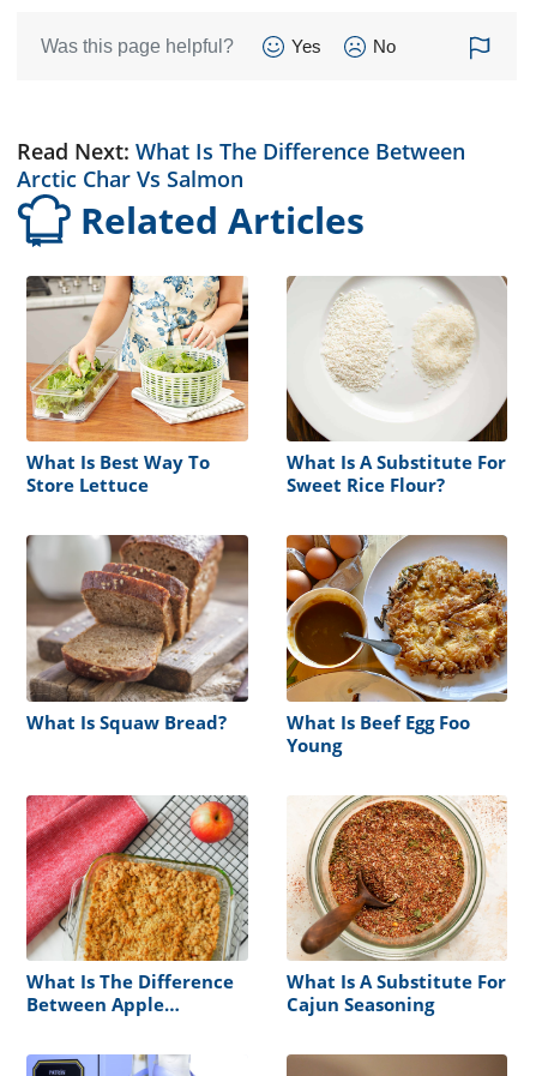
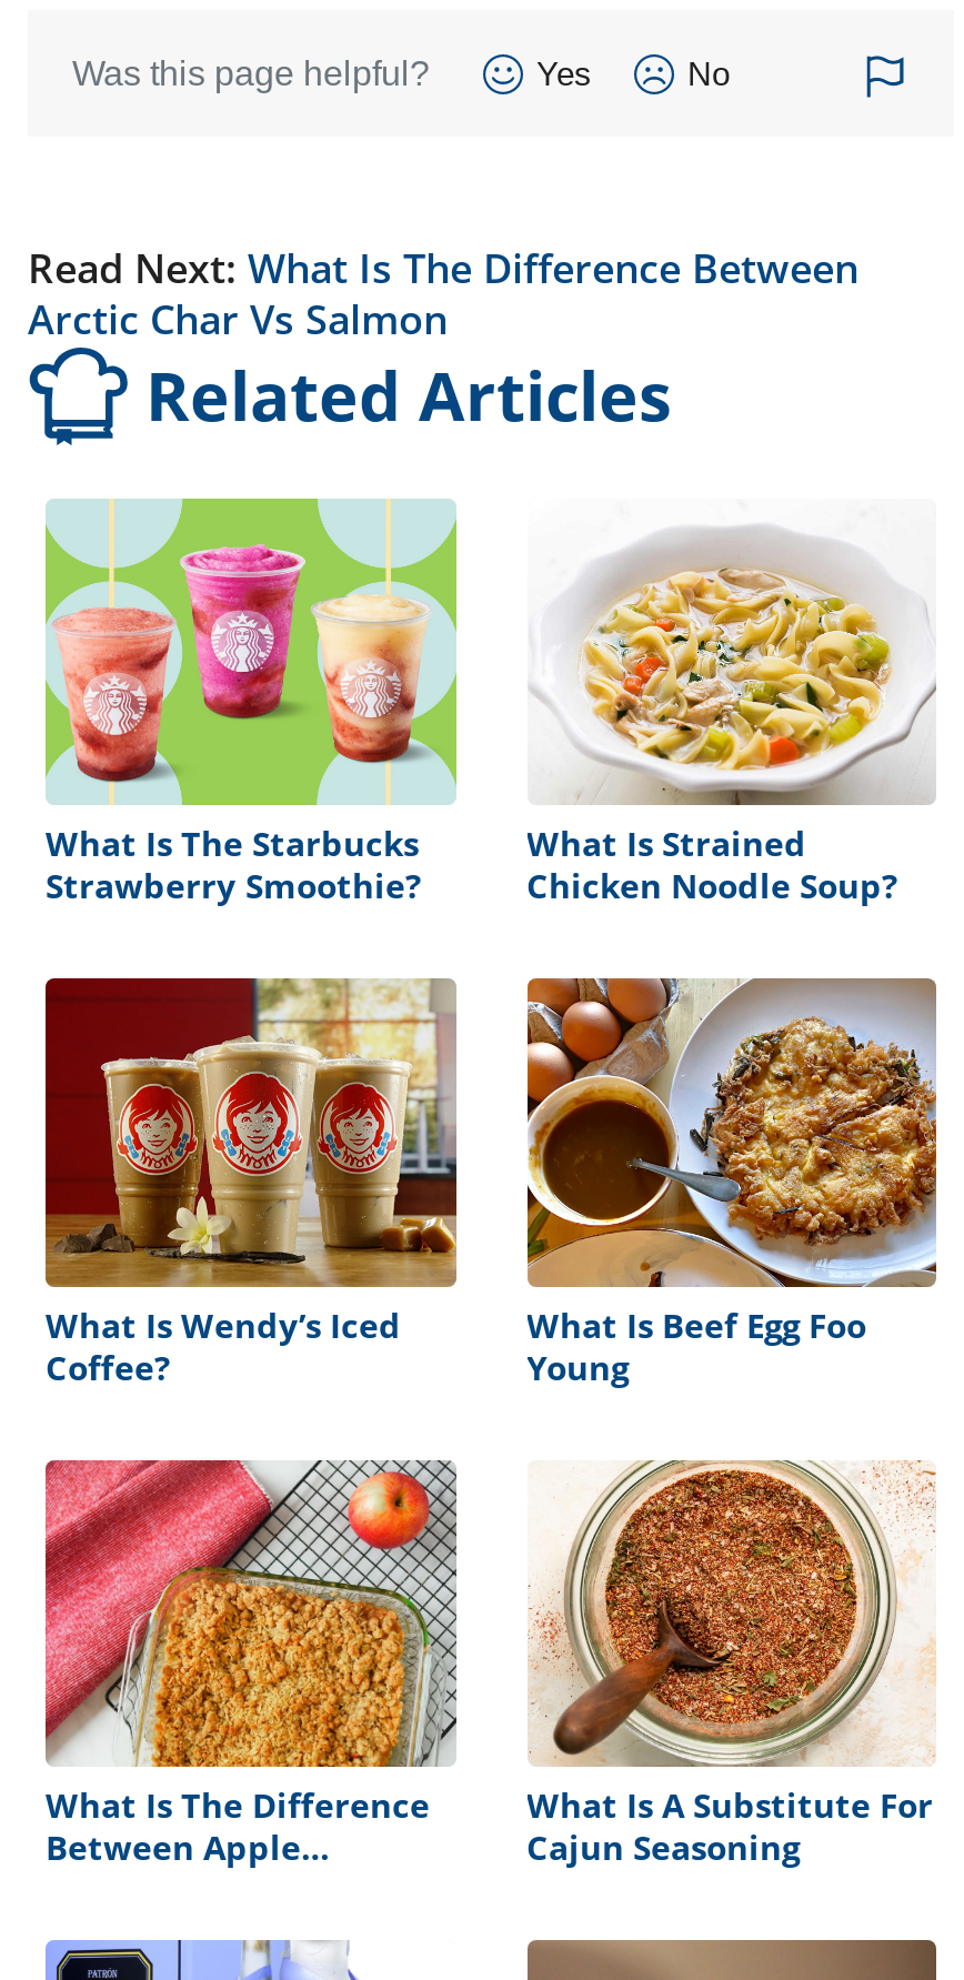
[25,275,249,497] [image] | What Is Best Way To | Store Lettuce -> [43,496,459,908] [image] | What Is The Starbucks | Strawberry Smoothie?
[285,275,508,497] [image] | What Is A Substitute For | Sweet Rice Flour? -> [526,499,936,908] [image] | What Is Strained | Chicken Noodle Soup?
[25,534,248,734] [image] | What Is Squaw Bread? -> [43,976,459,1389] [image] | What Is Wendy’s Iced | Coffee?

